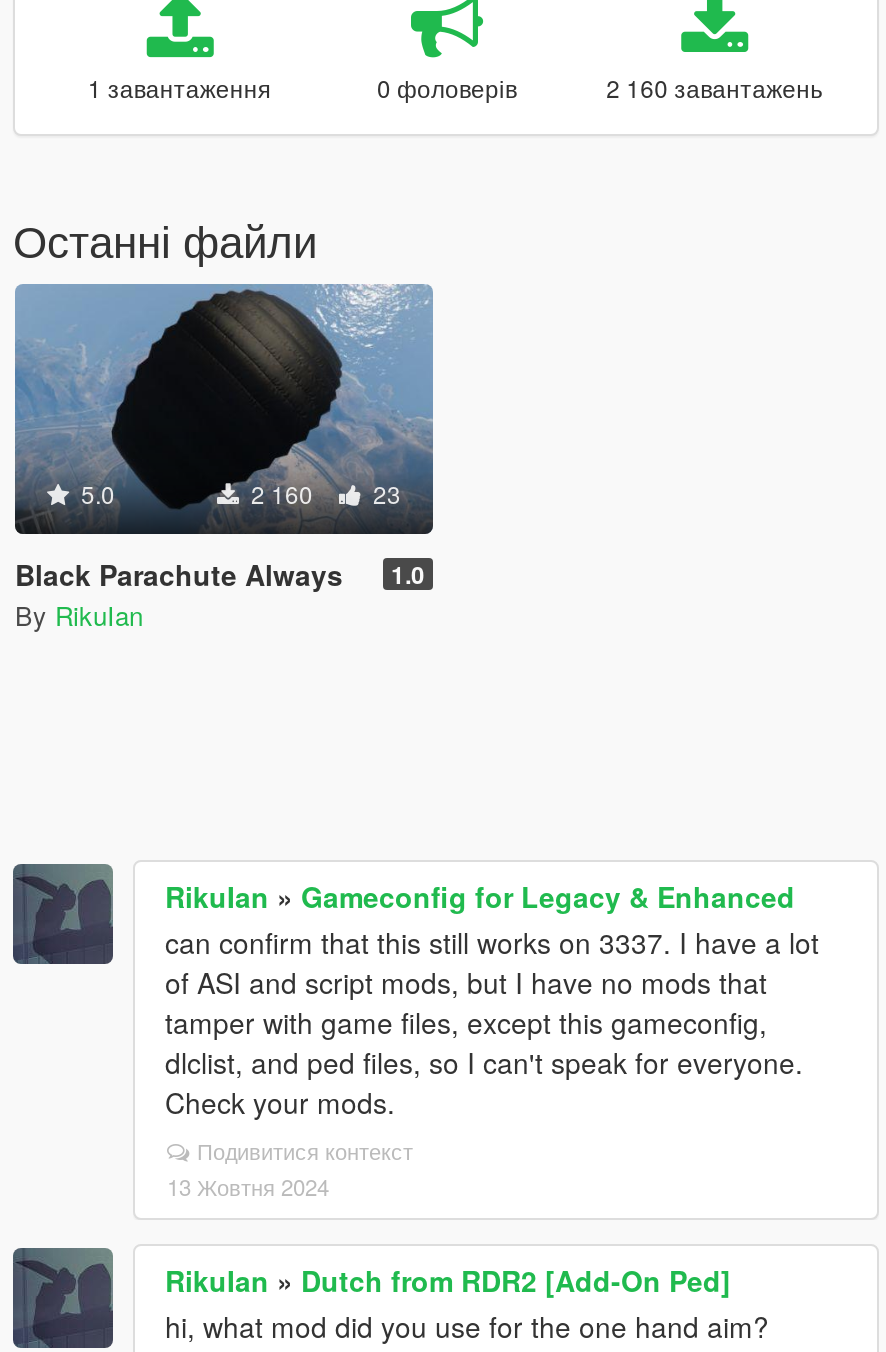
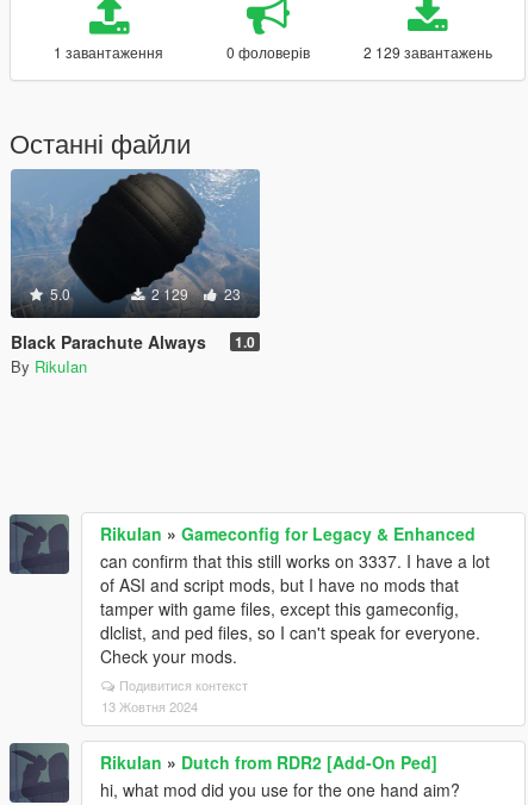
[606,71,822,105] 2 160 завантажень -> [363,42,492,62] 2 129 завантажень
[245,477,401,511] 2 160 23 -> [148,284,241,304] 2 129 23

